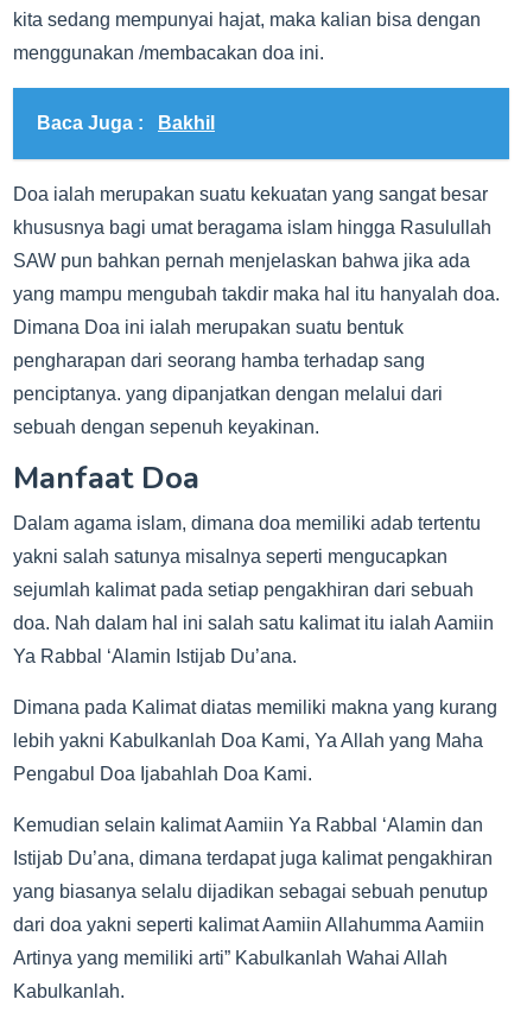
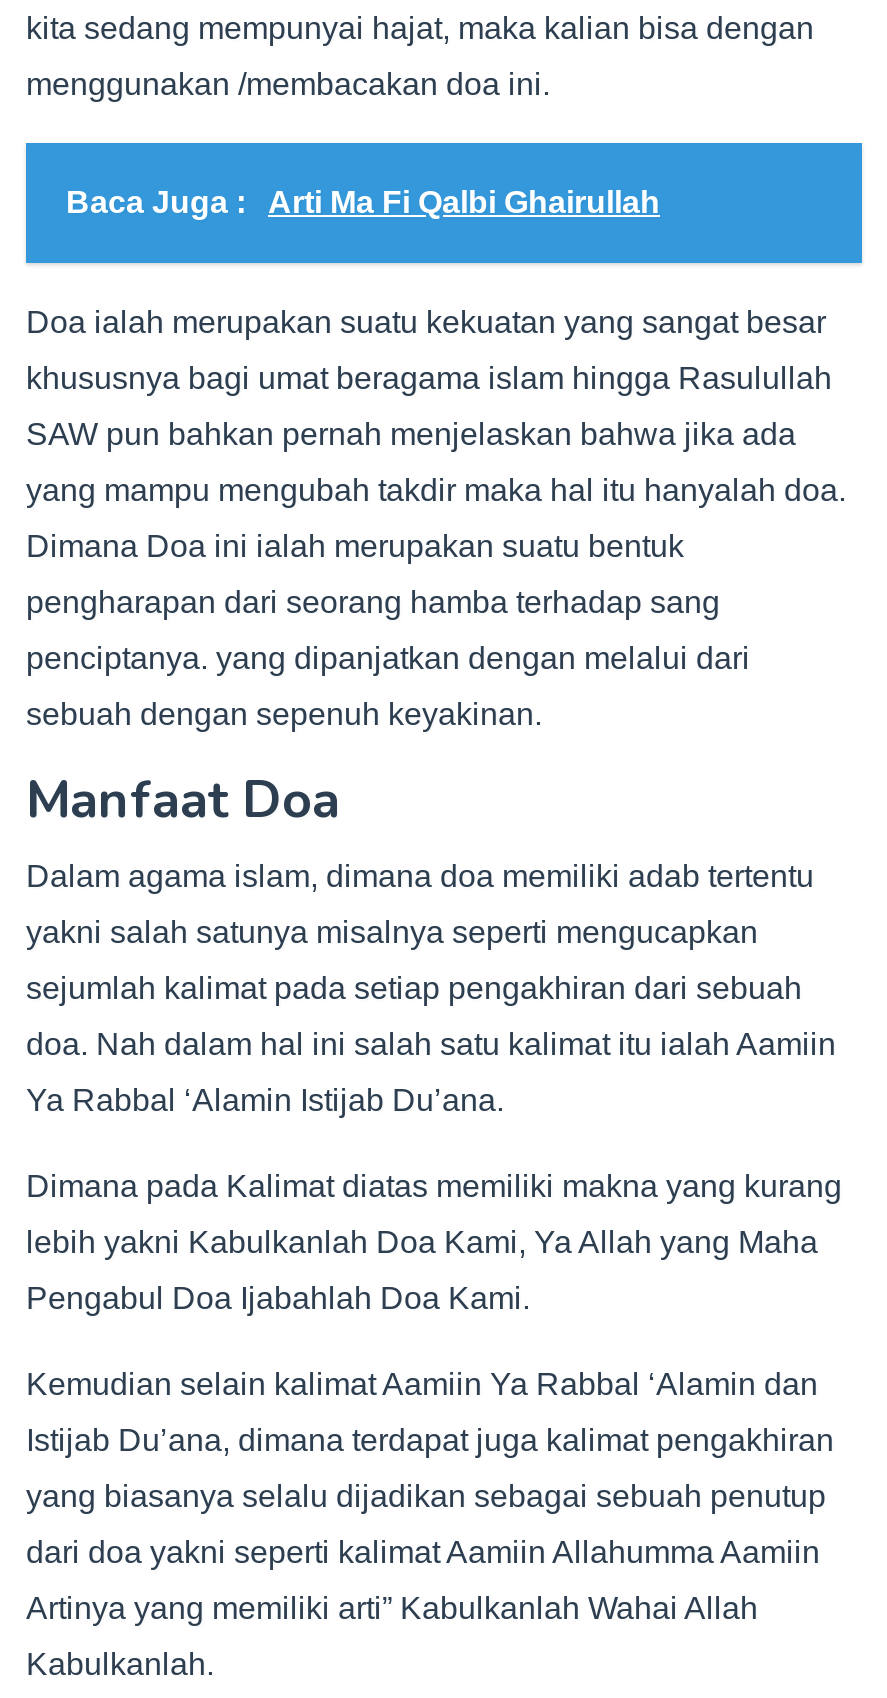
[37,112,215,132] Baca Juga : Bakhil -> [66,184,660,218] Baca Juga : Arti Ma Fi Qalbi Ghairullah

